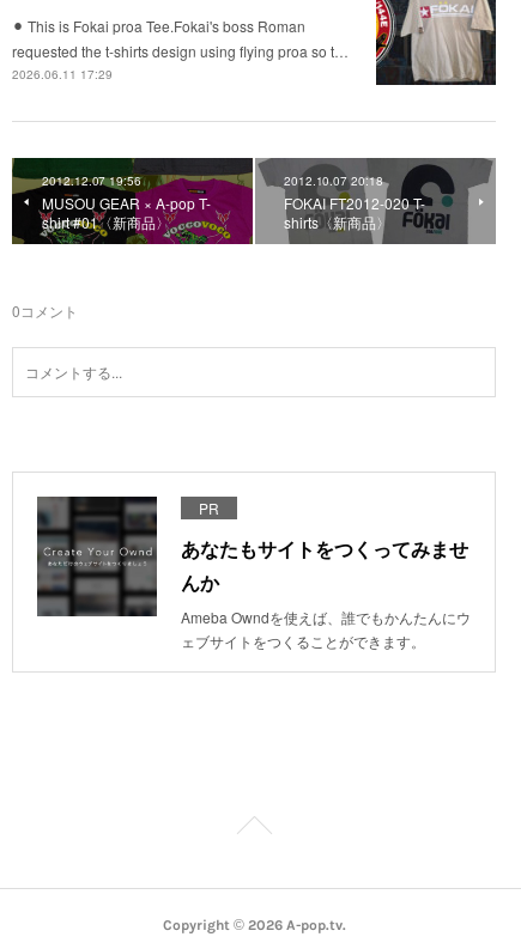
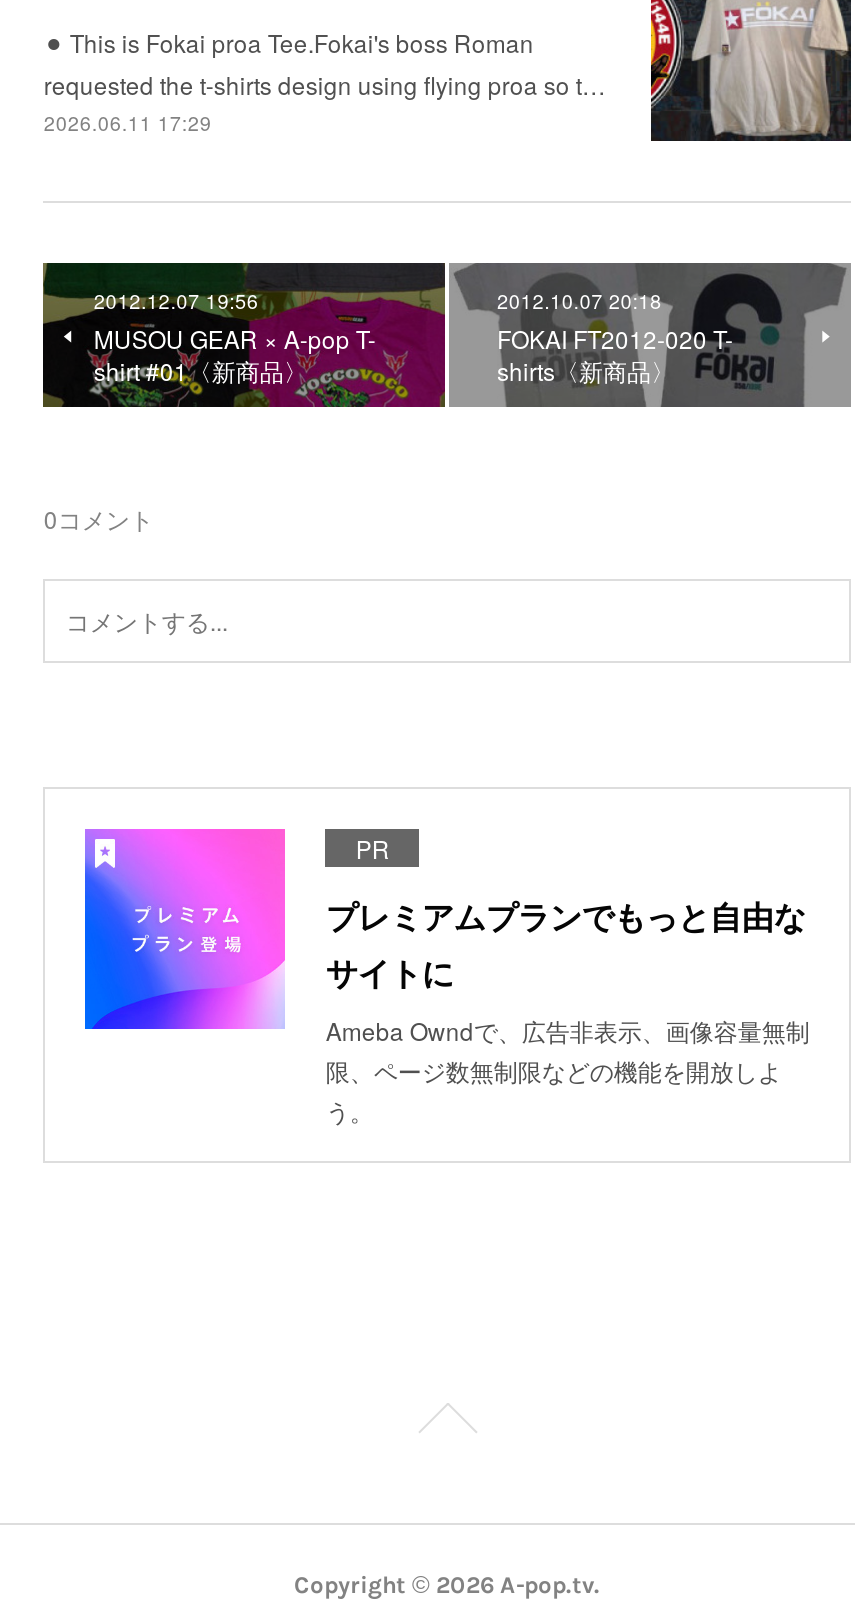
[36,495,471,651] [image] | あなたもサイトをつくってみませ | んか | Ameba Owndを使えば、誰でもかんたんにウ | ェブサイトをつくることができます。 -> [83,828,810,1127] [image] | プレミアムプランでもっと自由な | サイトに | Ameba Owndで、広告非表示、画像容量無制 | 限、ページ数無制限などの機能を開放しよ | う。

